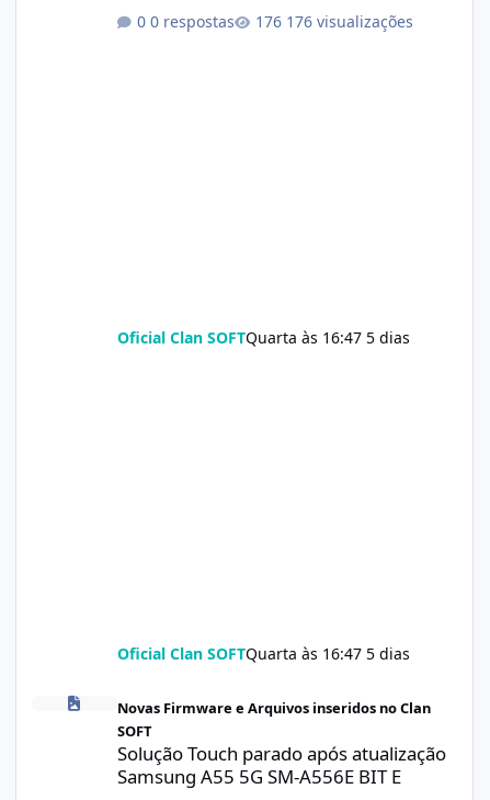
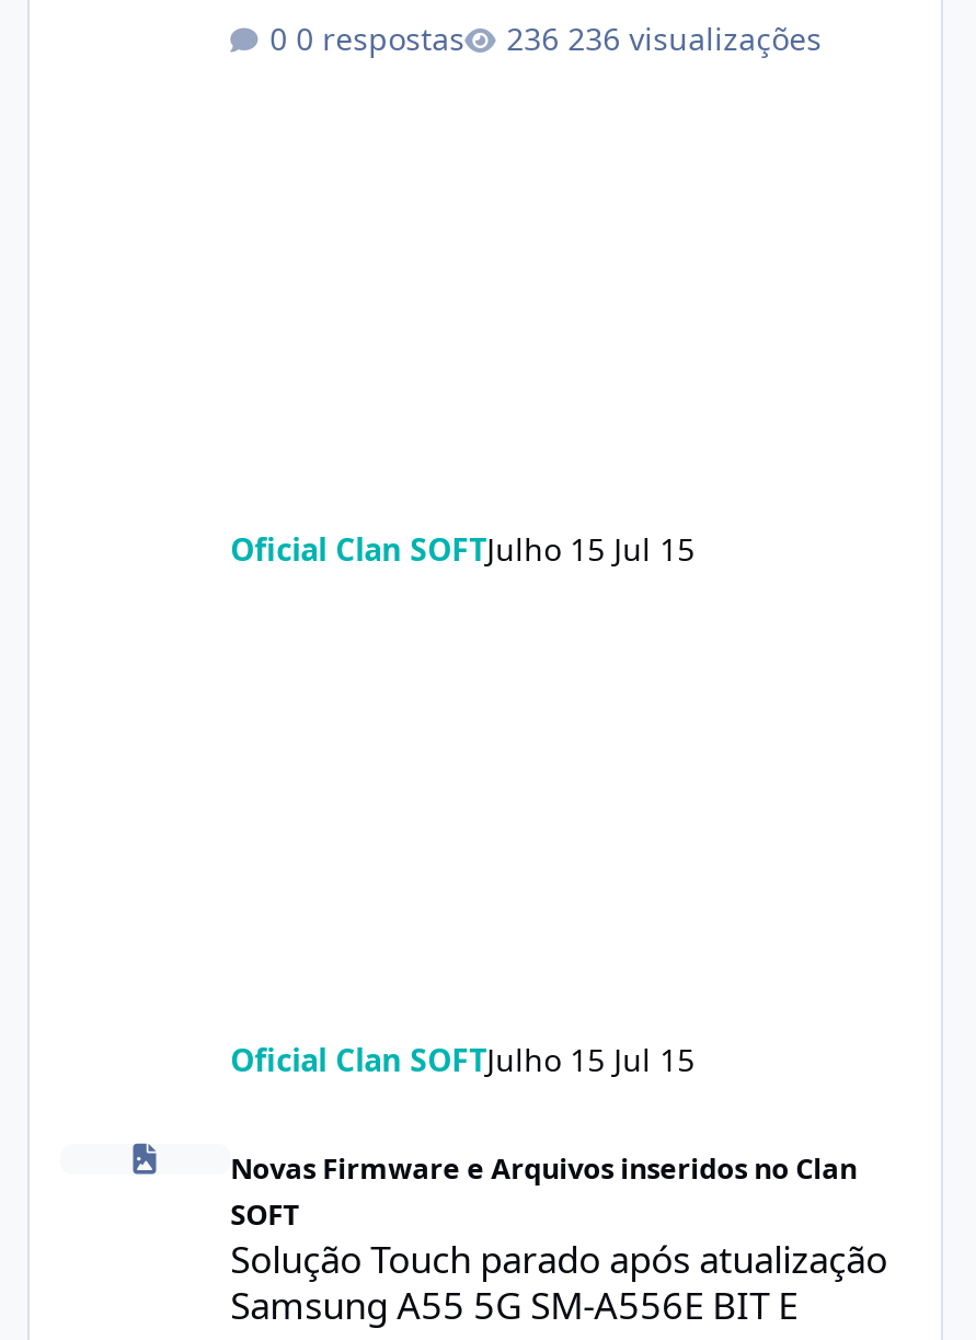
[286,11,413,32] 176 visualizações -> [568,17,822,59] 236 visualizações
[117,327,410,348] Oficial Clan SOFTQuarta às 16:47 5 dias -> [230,528,695,570] Oficial Clan SOFTJulho 15 Jul 15
[117,643,410,664] Oficial Clan SOFTQuarta às 16:47 5 dias -> [230,1038,695,1080] Oficial Clan SOFTJulho 15 Jul 15

